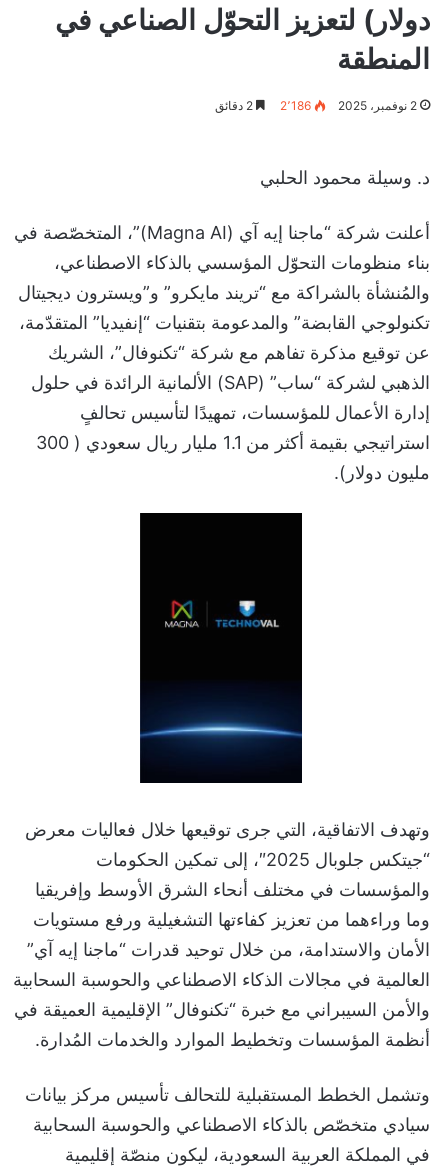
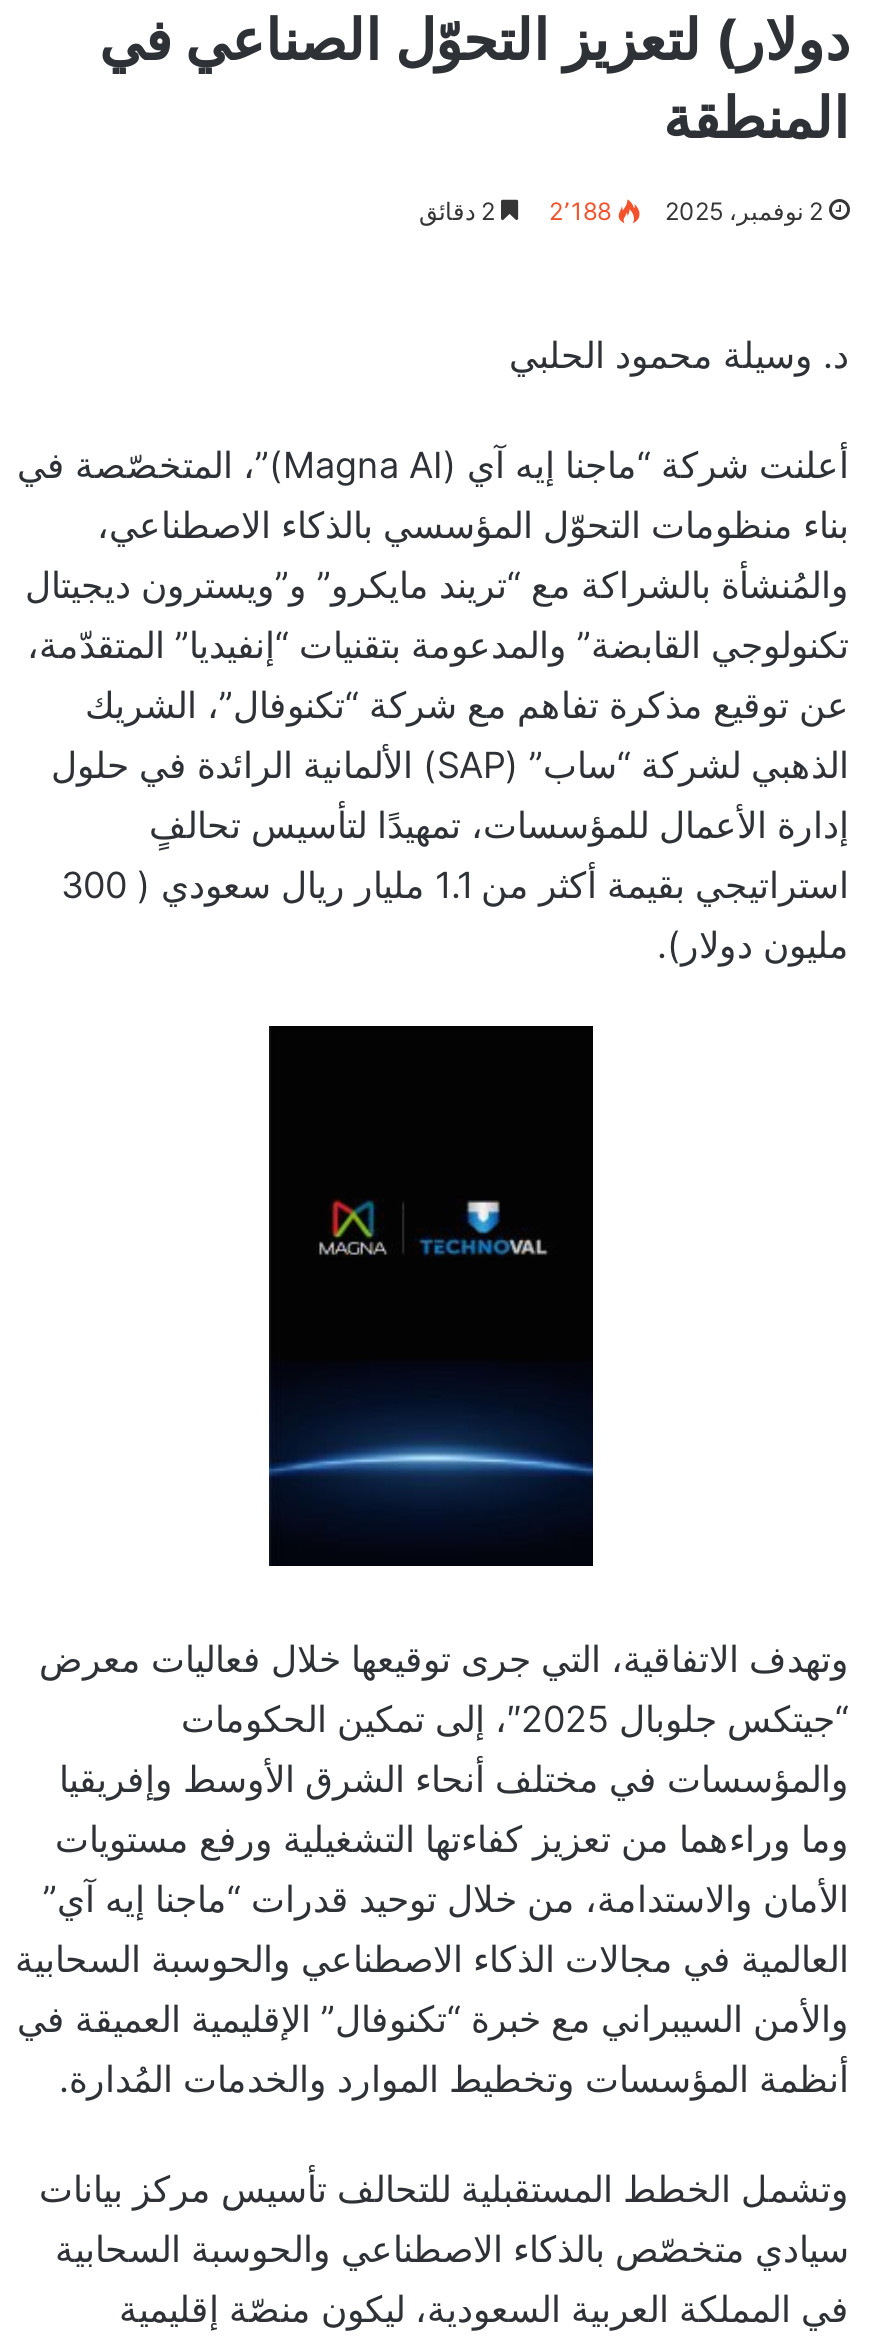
[280,98,311,113] 2٬186 -> [549,196,611,226] 2٬188

